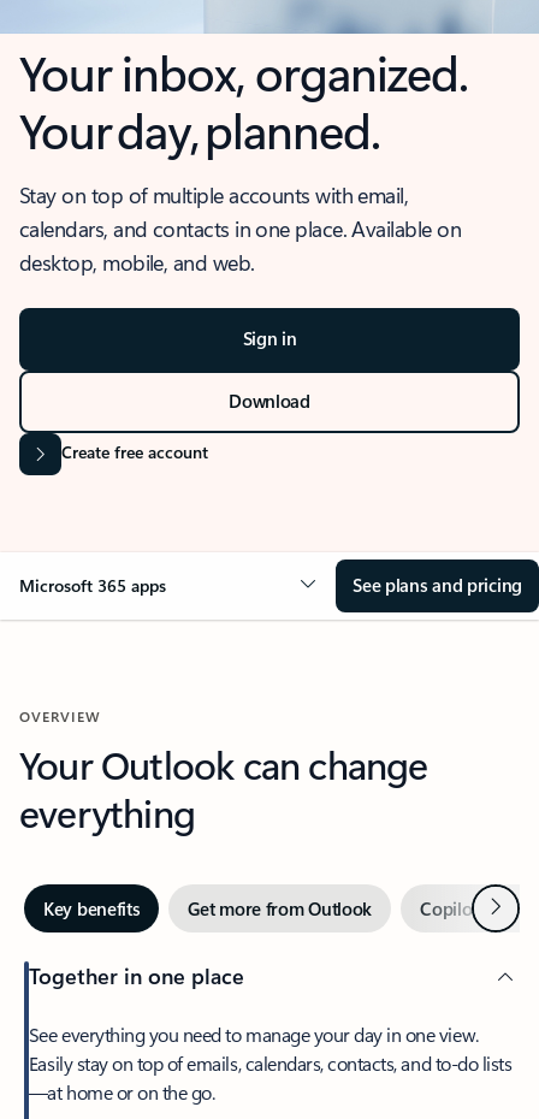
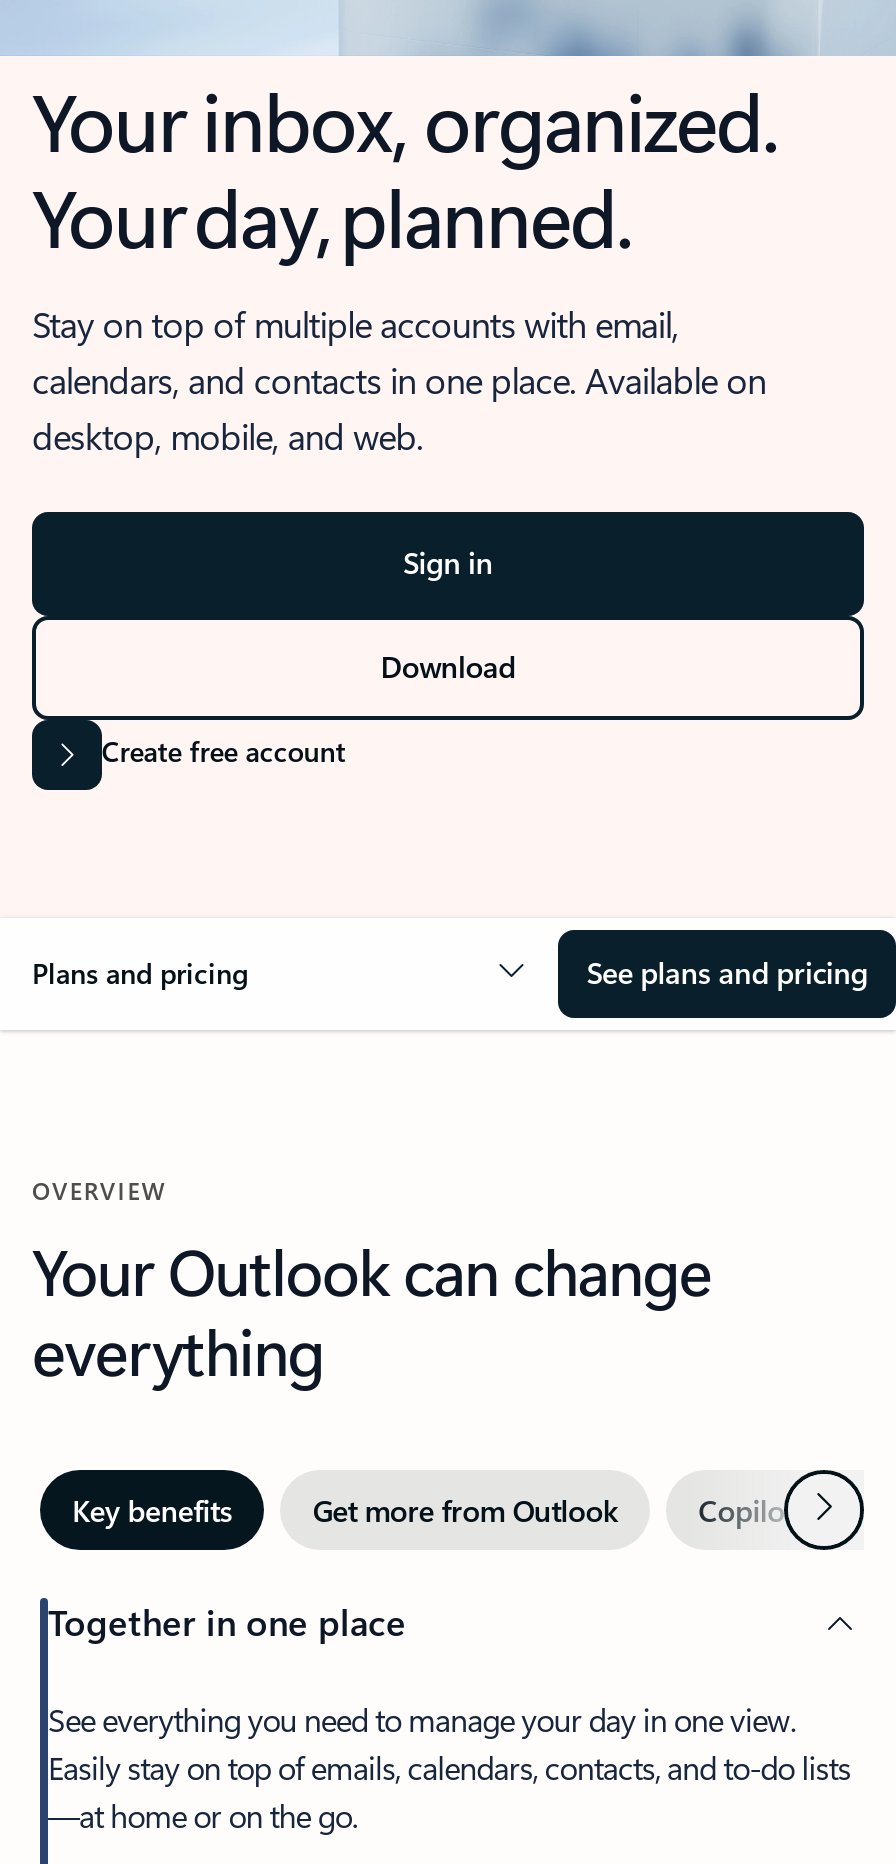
[19,574,166,597] Microsoft 365 apps -> [32,954,248,992] Plans and pricing

